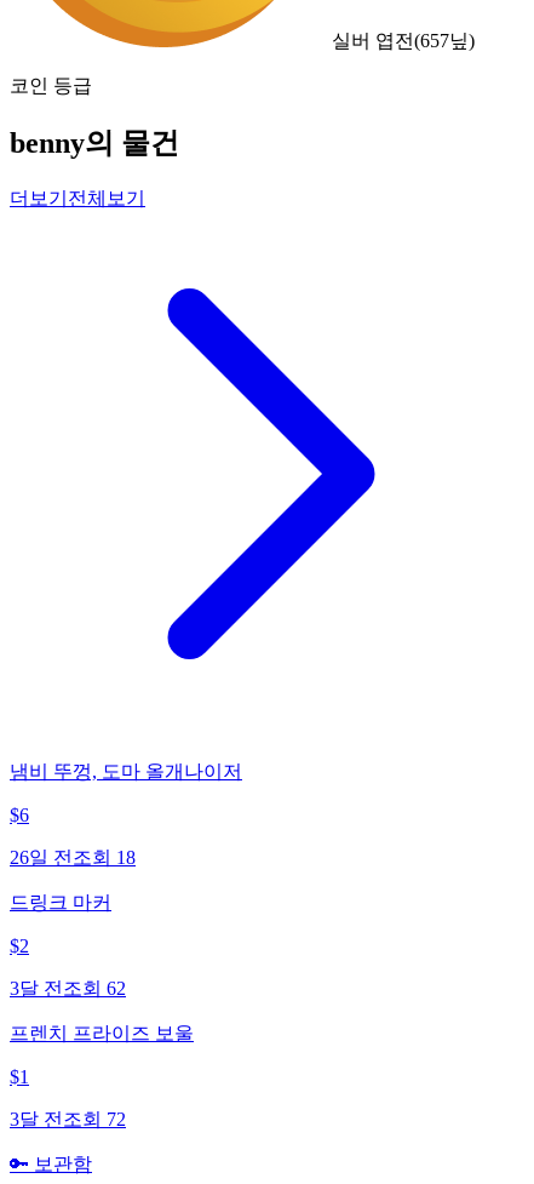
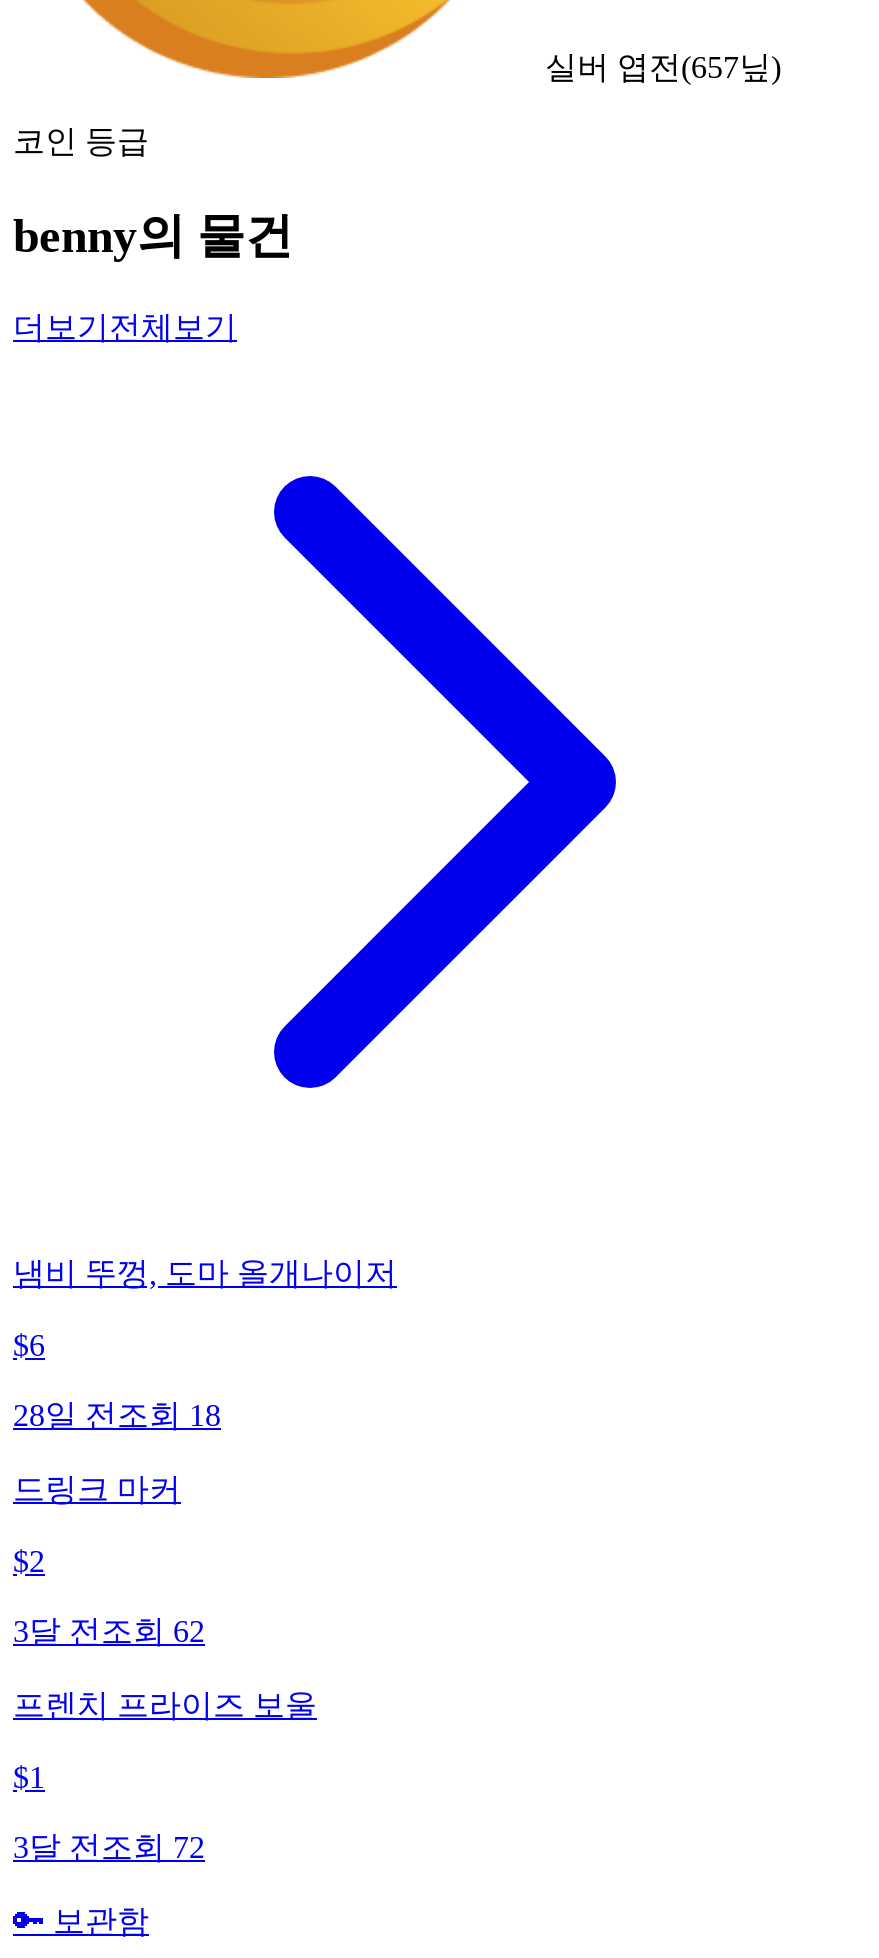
[10,847,136,867] 26일 전 조회 18 -> [13,1397,221,1431] 28일 전 조회 18

